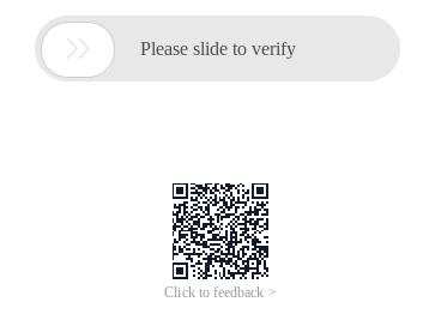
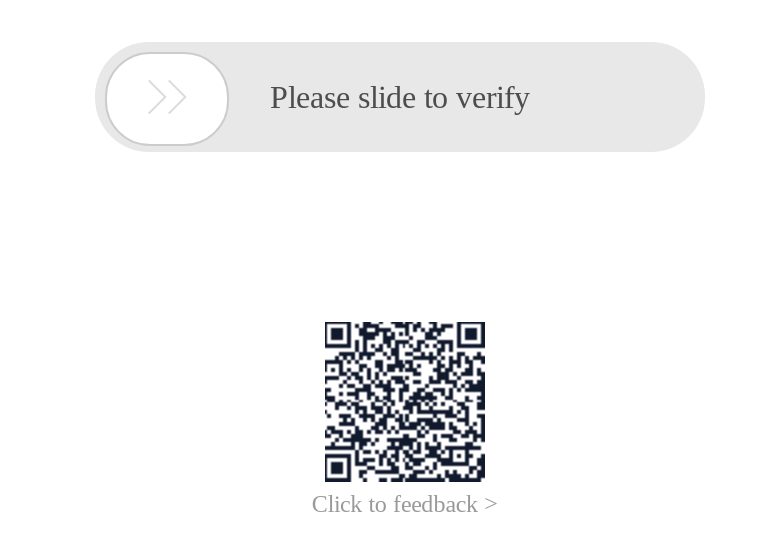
[173,182,270,280] [image] -> [323,322,487,484] [image]

